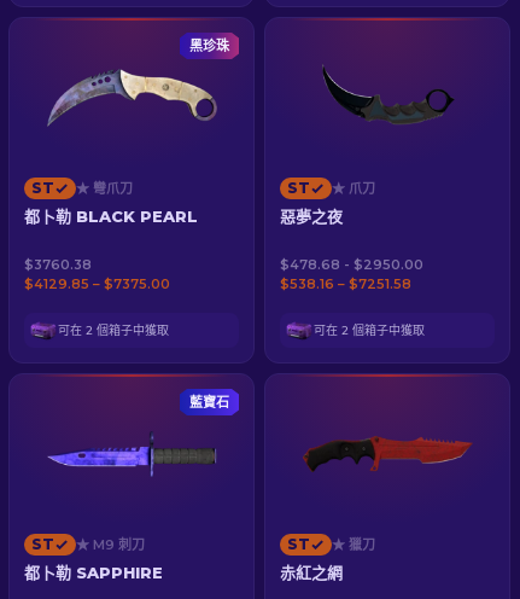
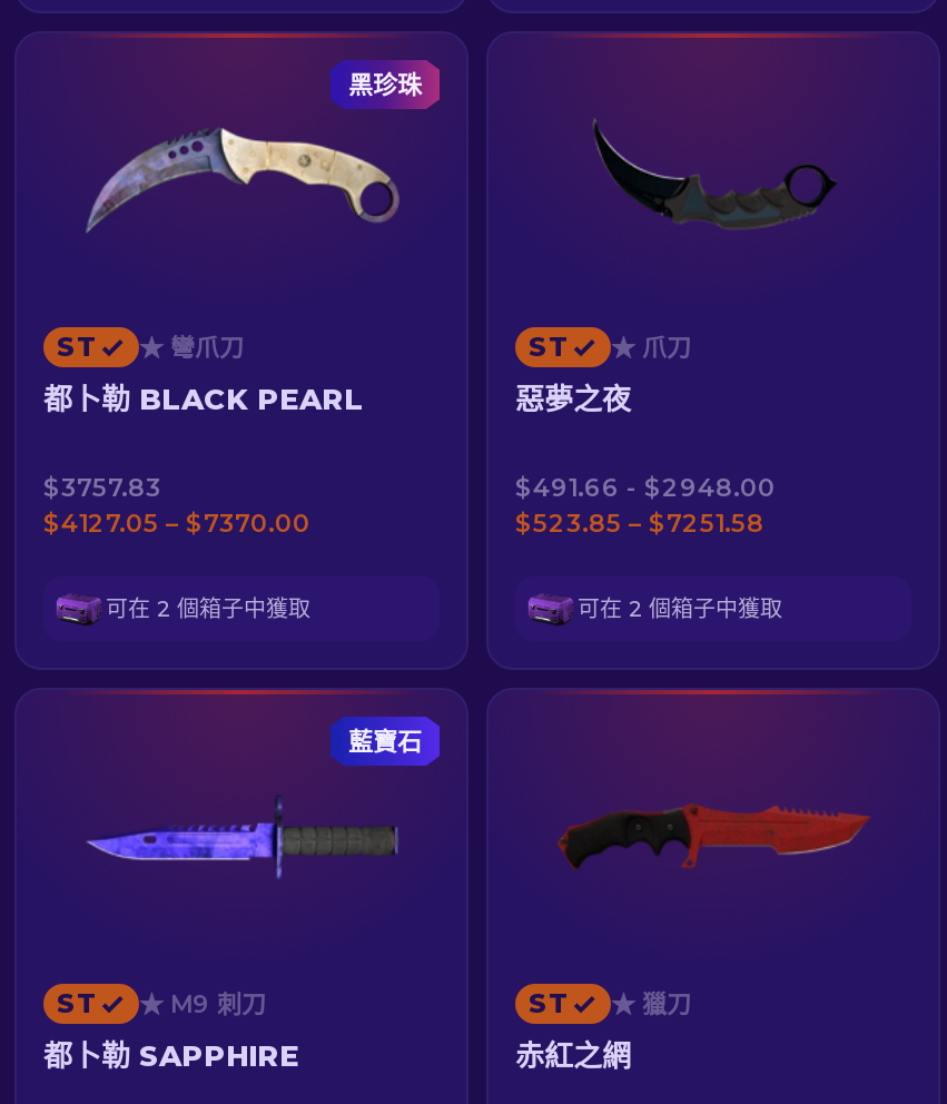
[24,256,92,273] $3760.38 -> [43,472,161,503] $3757.83
[280,256,423,273] $478.68 - $2950.00 -> [515,472,776,503] $491.66 - $2948.00
[24,275,170,292] $4129.85 – $7375.00 -> [43,507,310,539] $4127.05 – $7370.00
[280,275,411,292] $538.16 – $7251.58 -> [515,507,764,539] $523.85 – $7251.58

